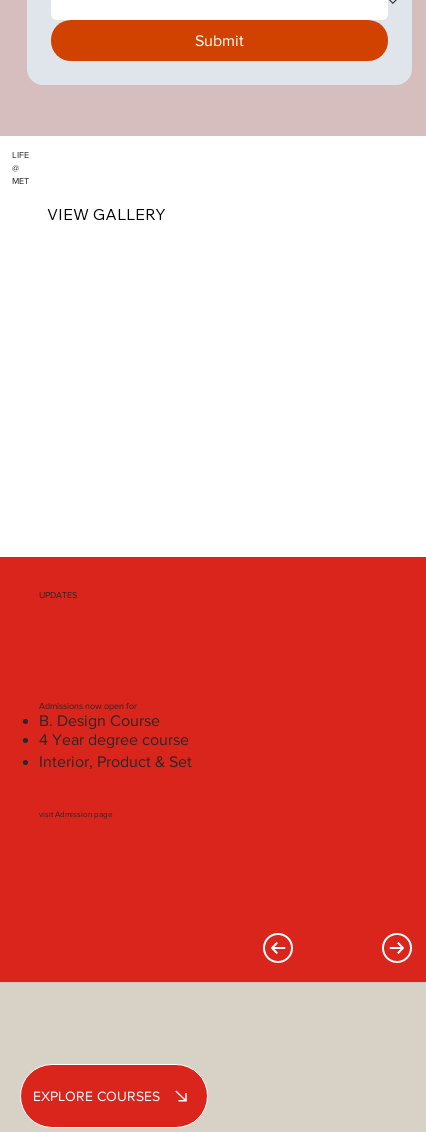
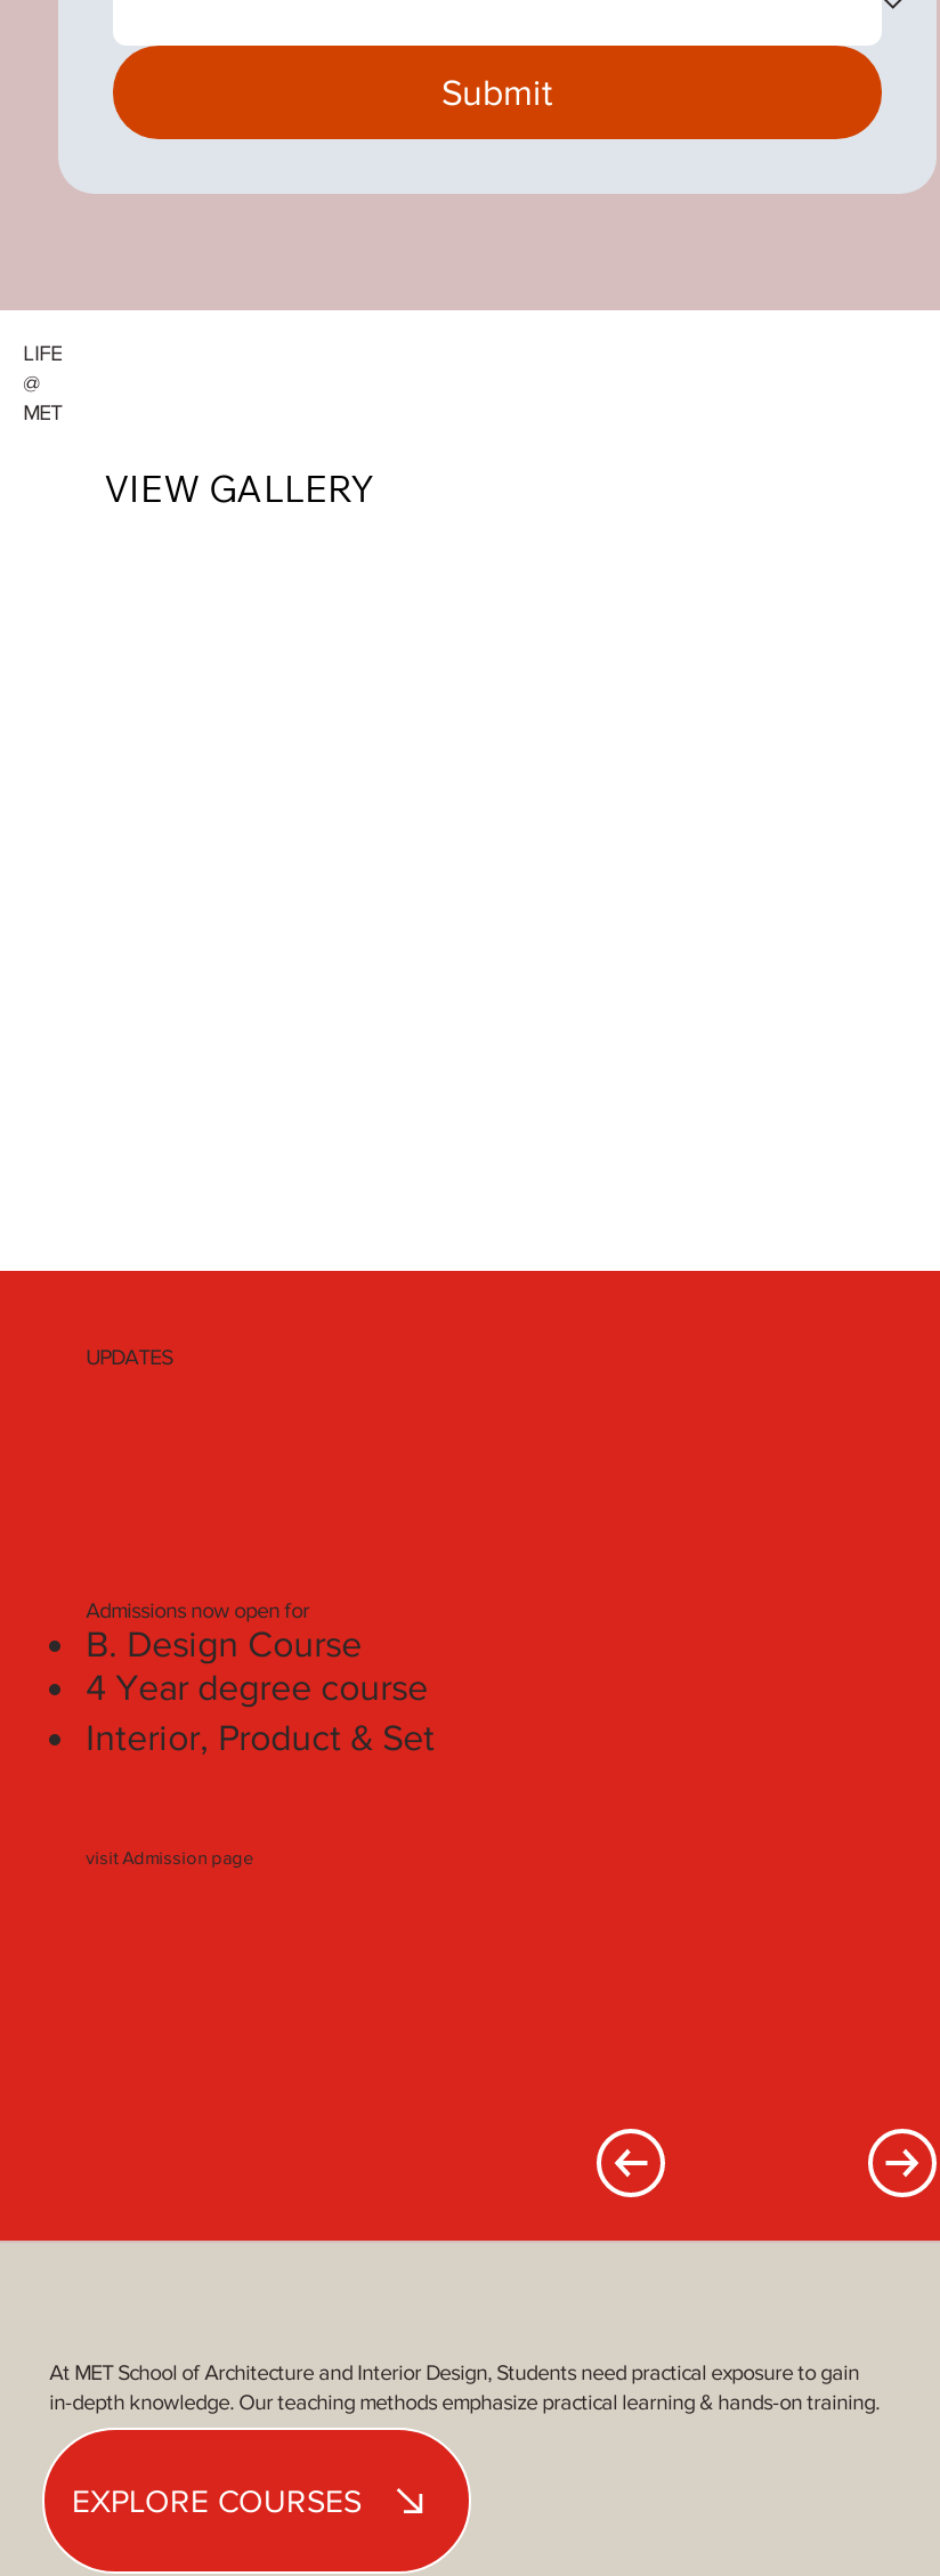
none -> [49,2360,880,2414] At MET School of Architecture and Interior Design, Students need practical exposure to gain | in-depth knowledge. Our teaching methods emphasize practical learning & hands-on training.

